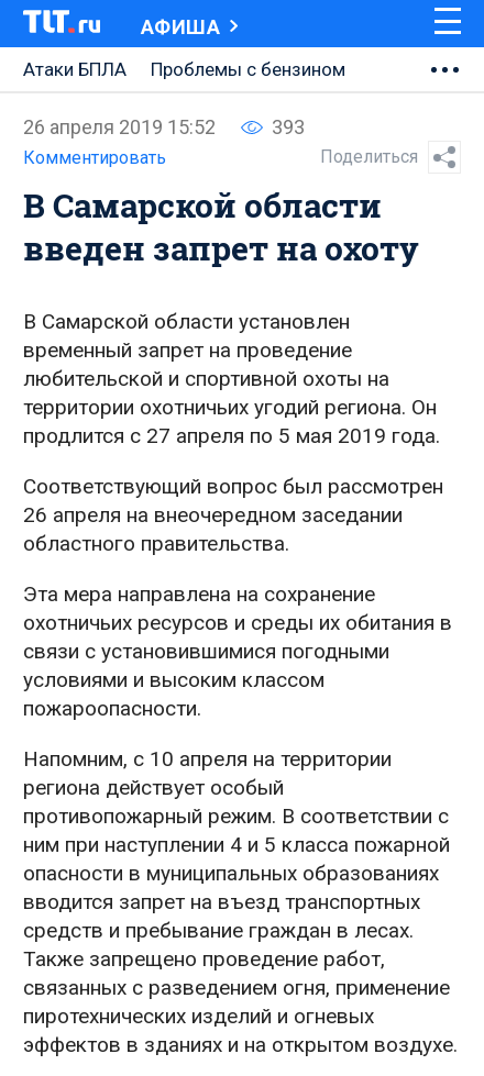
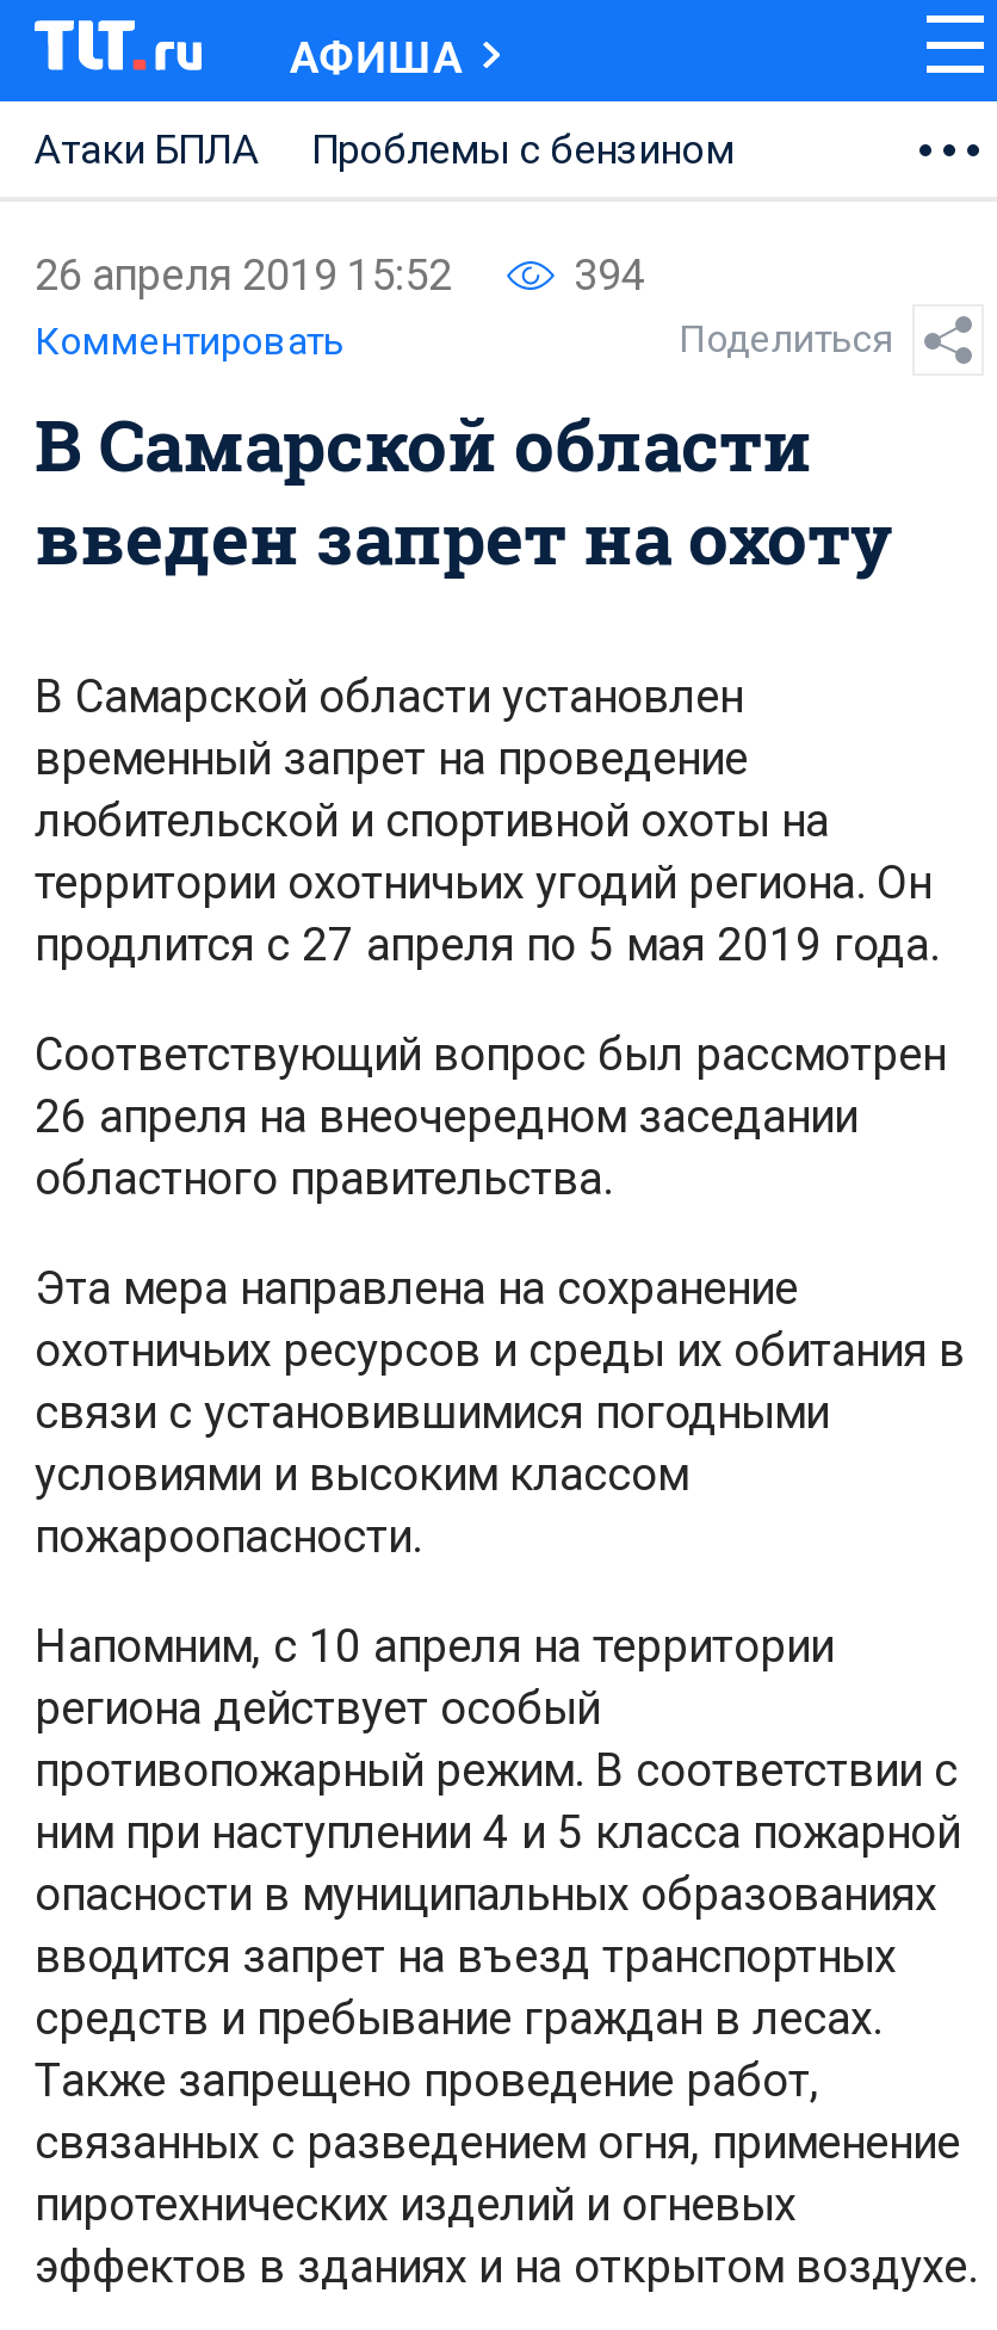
[272,115,305,138] 393 -> [574,249,645,299] 394

